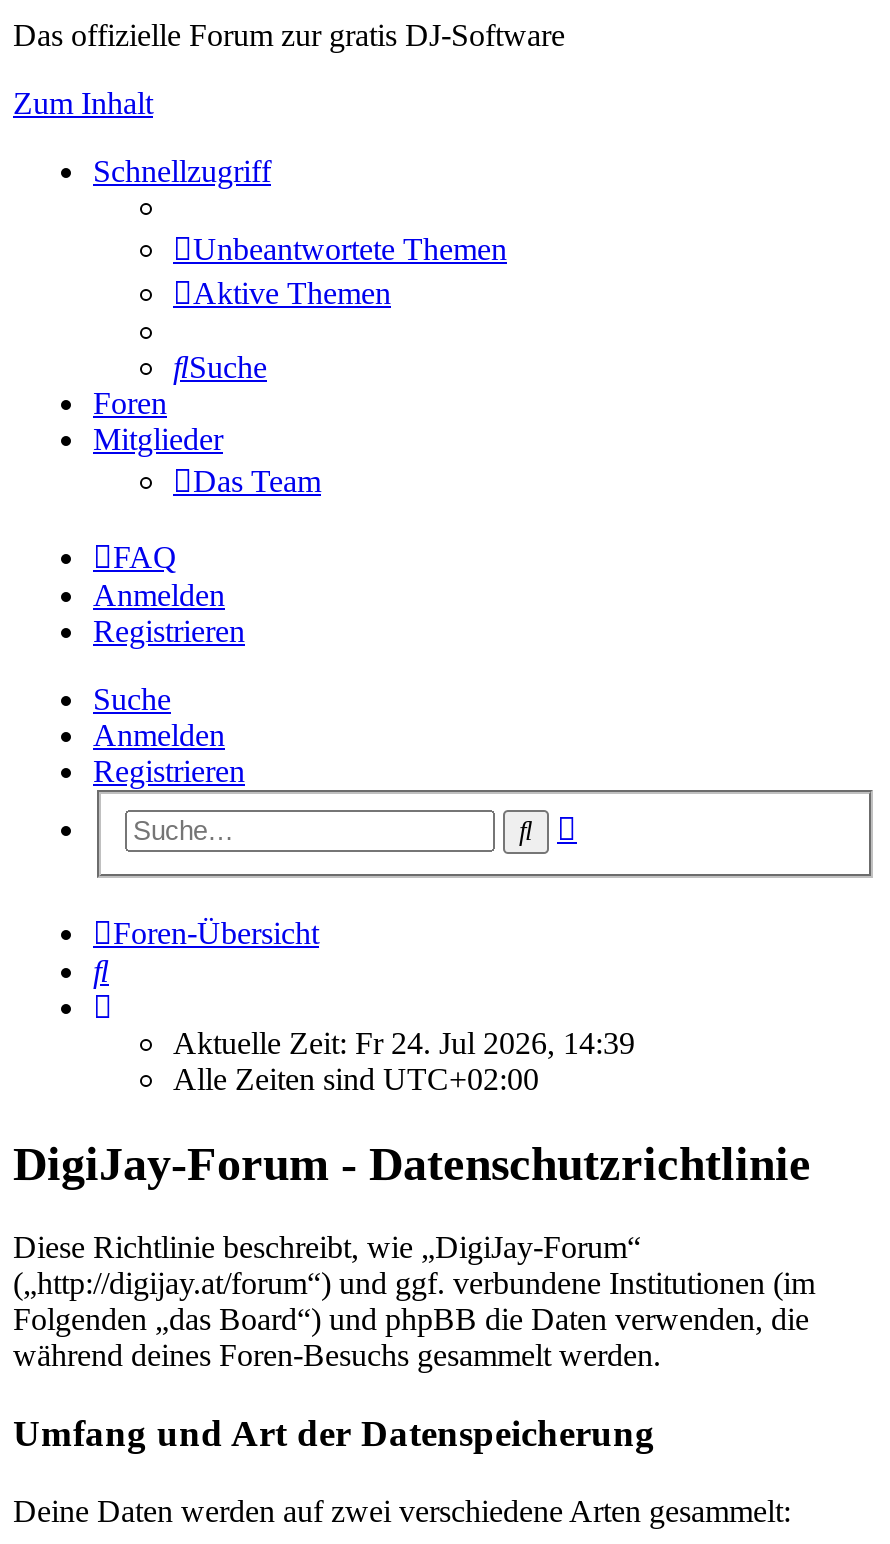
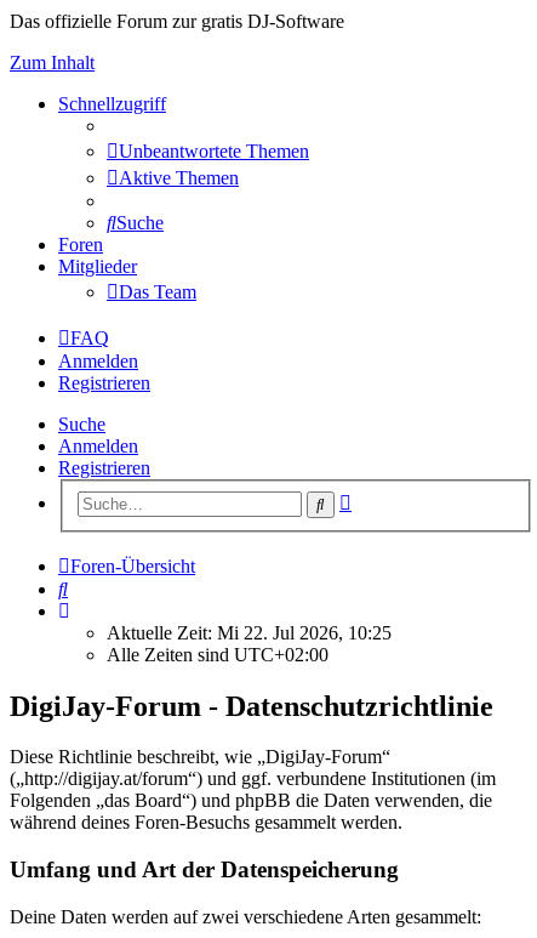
[173,1025,635,1059] Aktuelle Zeit: Fr 24. Jul 2026, 14:39 -> [107,622,392,643] Aktuelle Zeit: Mi 22. Jul 2026, 10:25

